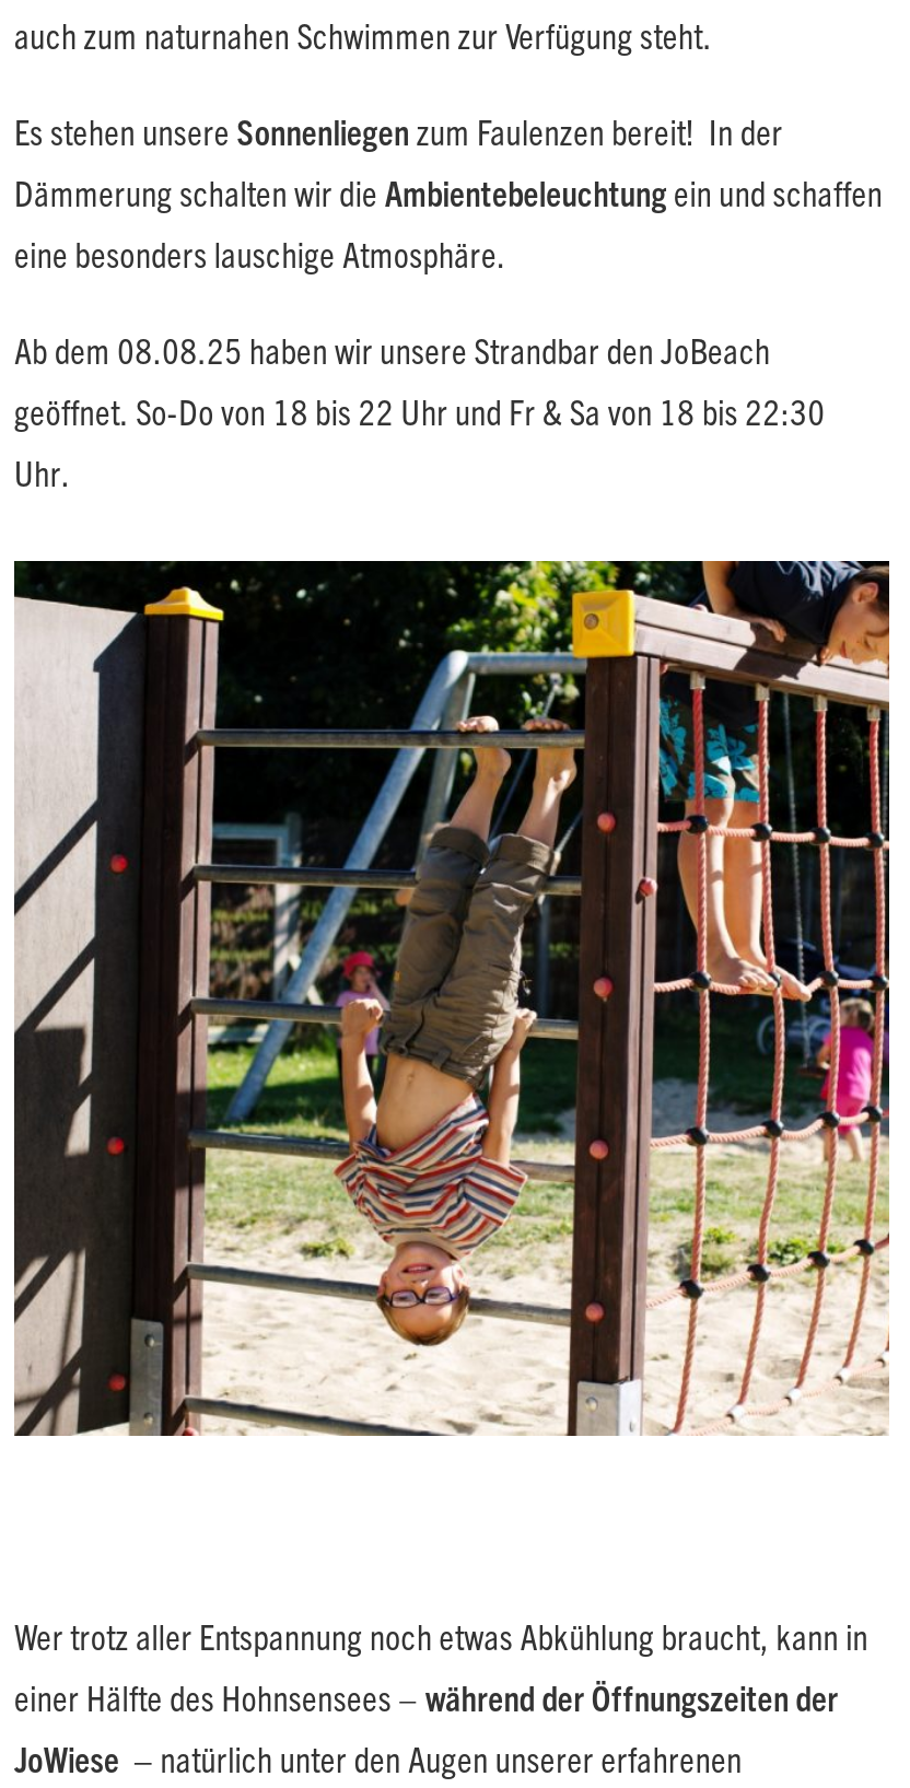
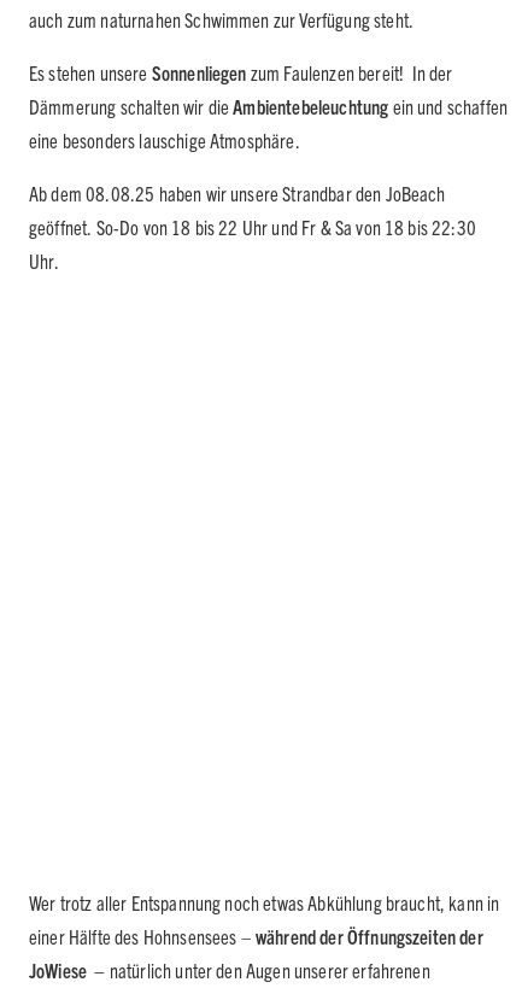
[12,559,891,1438] [image] -> none

